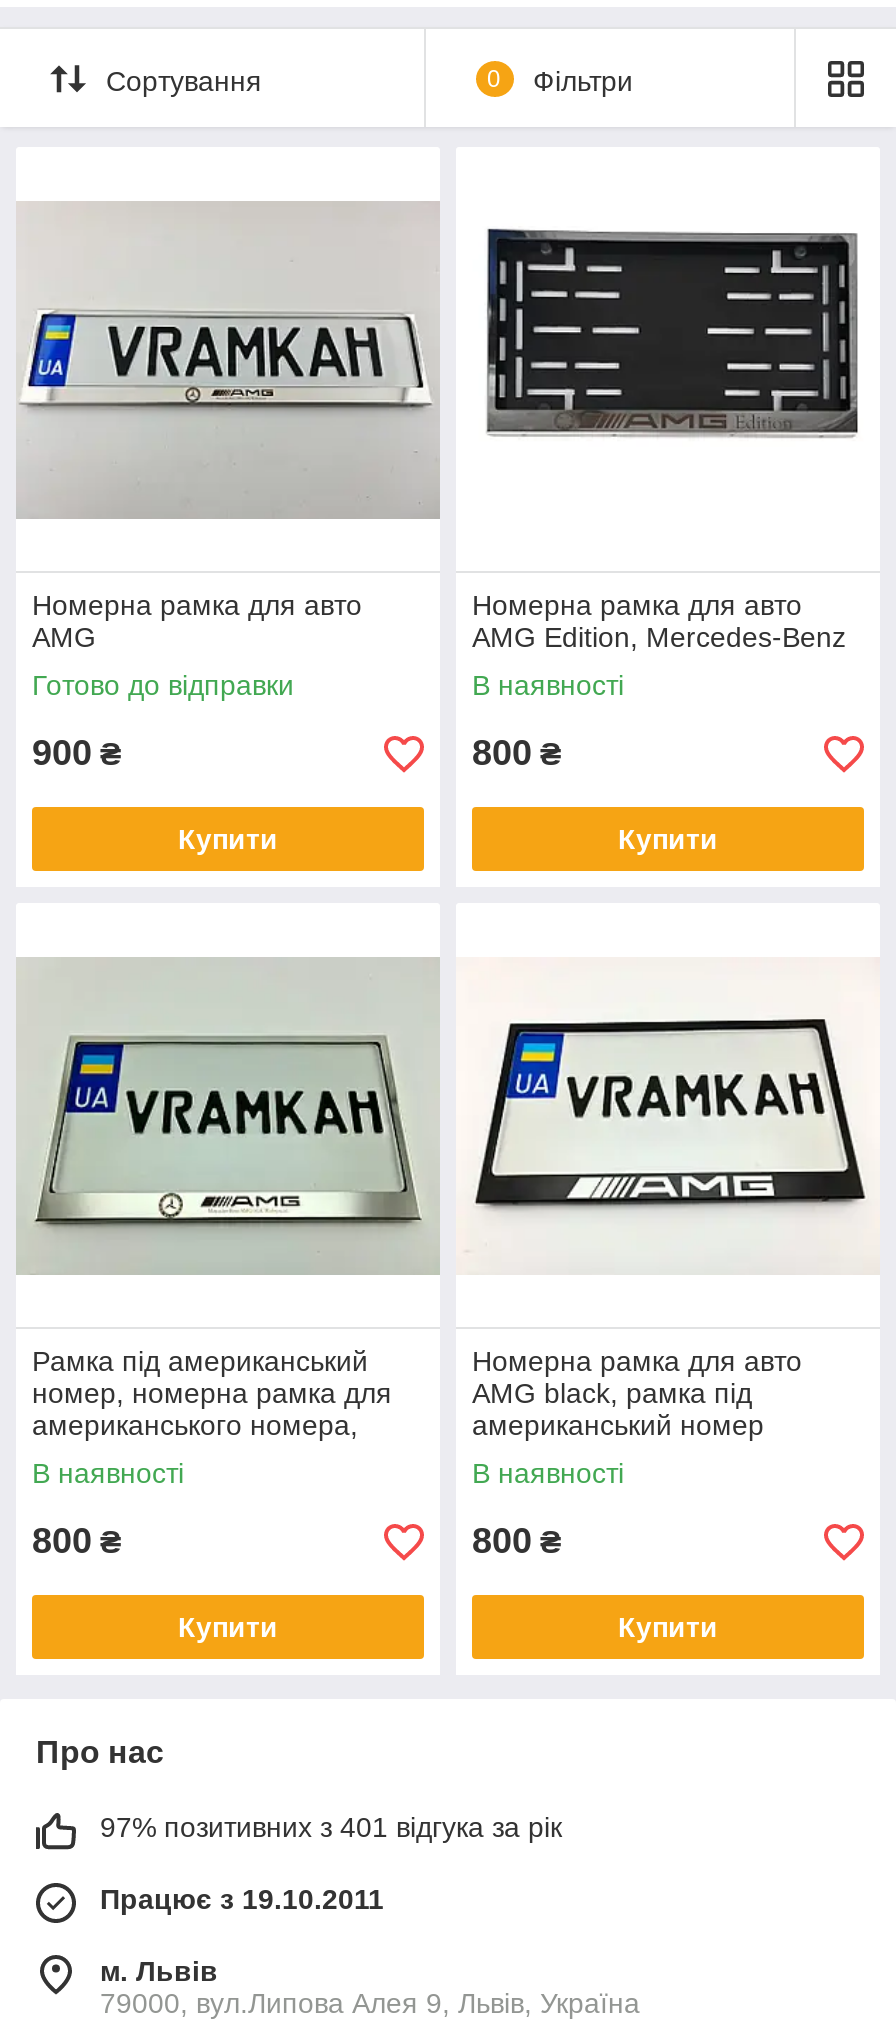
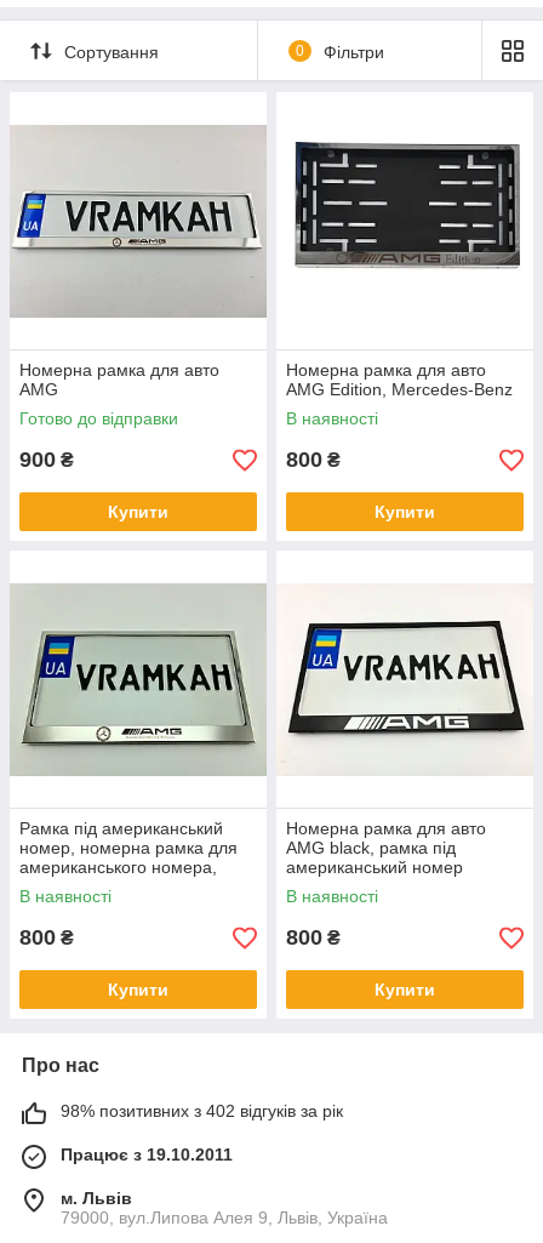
[100,1811,562,1843] 97% позитивних з 401 відгука за рік -> [61,1101,343,1121] 98% позитивних з 402 відгуків за рік

